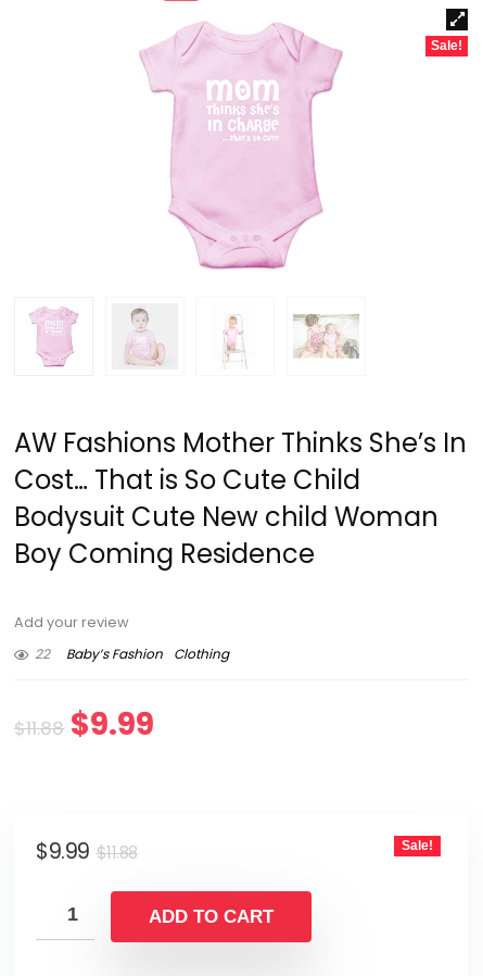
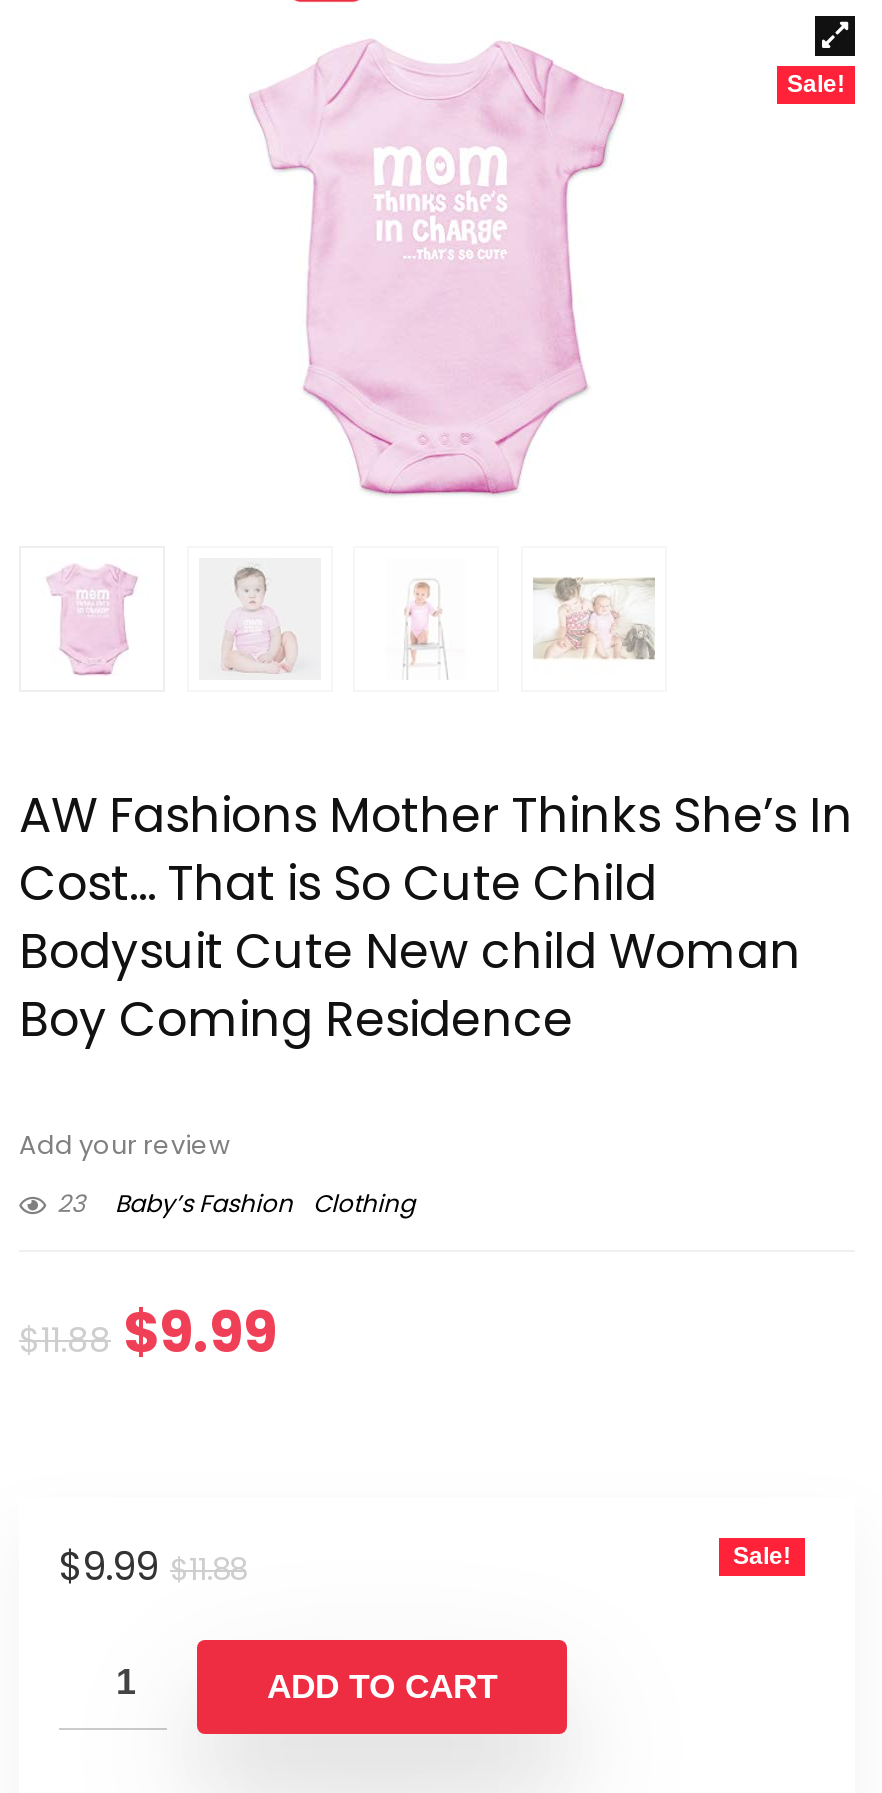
[35,645,229,663] 22 Baby’s Fashion Clothing -> [57,1186,415,1220] 23 Baby’s Fashion Clothing

